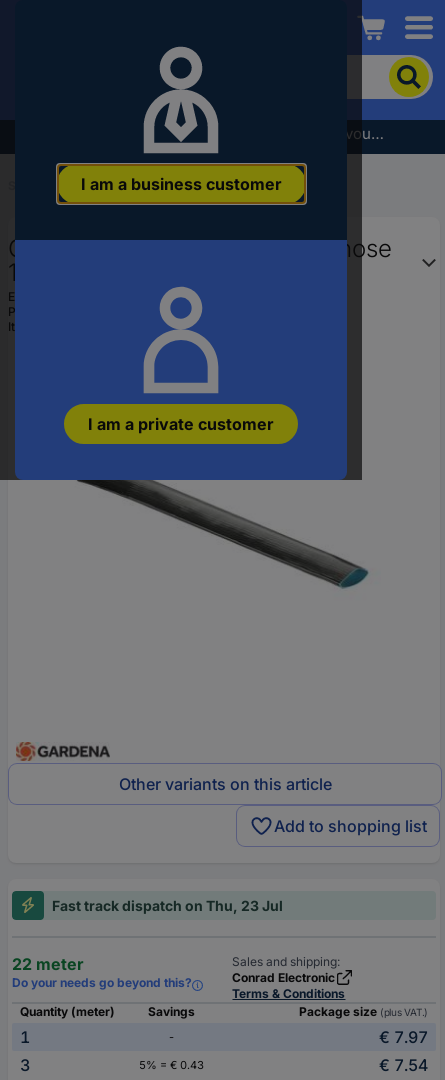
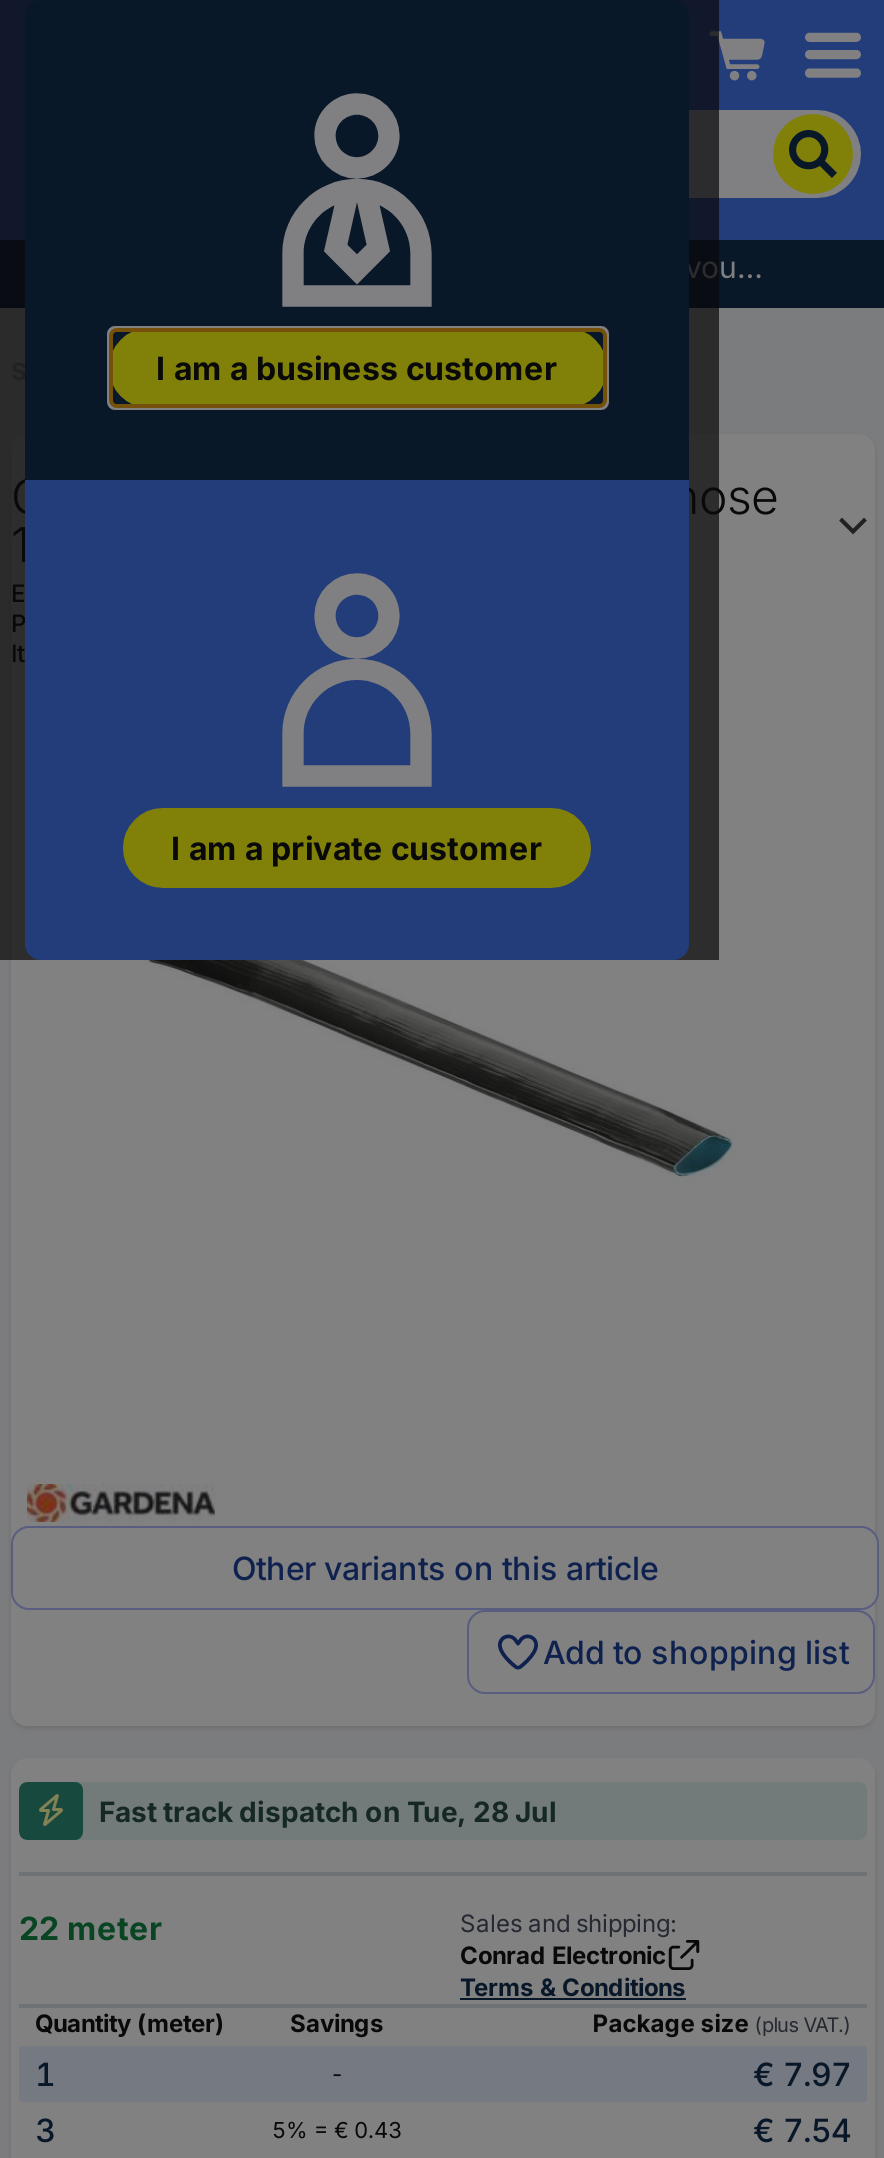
[52,897,283,914] Fast track dispatch on Thu, 23 Jul -> [99,1794,557,1828] Fast track dispatch on Tue, 28 Jul
[12,975,192,990] Do your needs go beyond this? -> none

